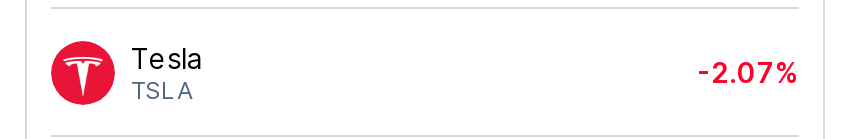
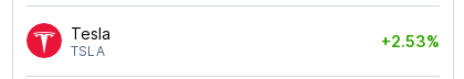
[697,55,799,89] -2.07% -> [381,31,440,50] +2.53%

